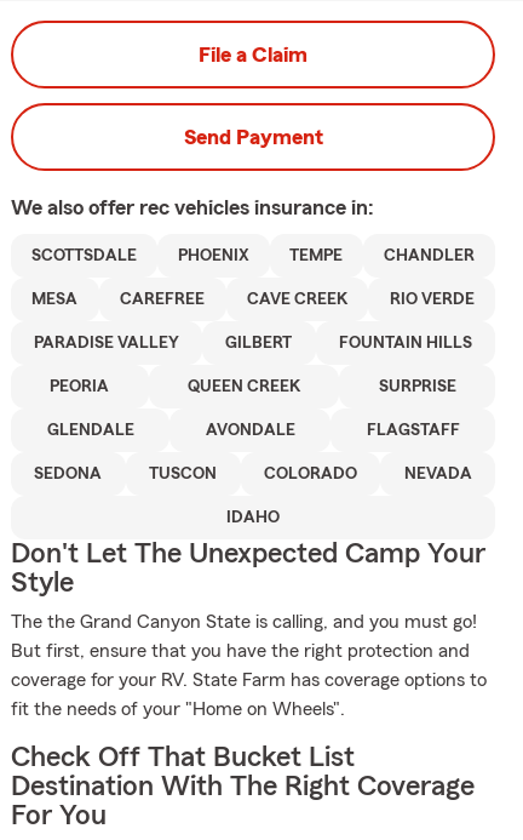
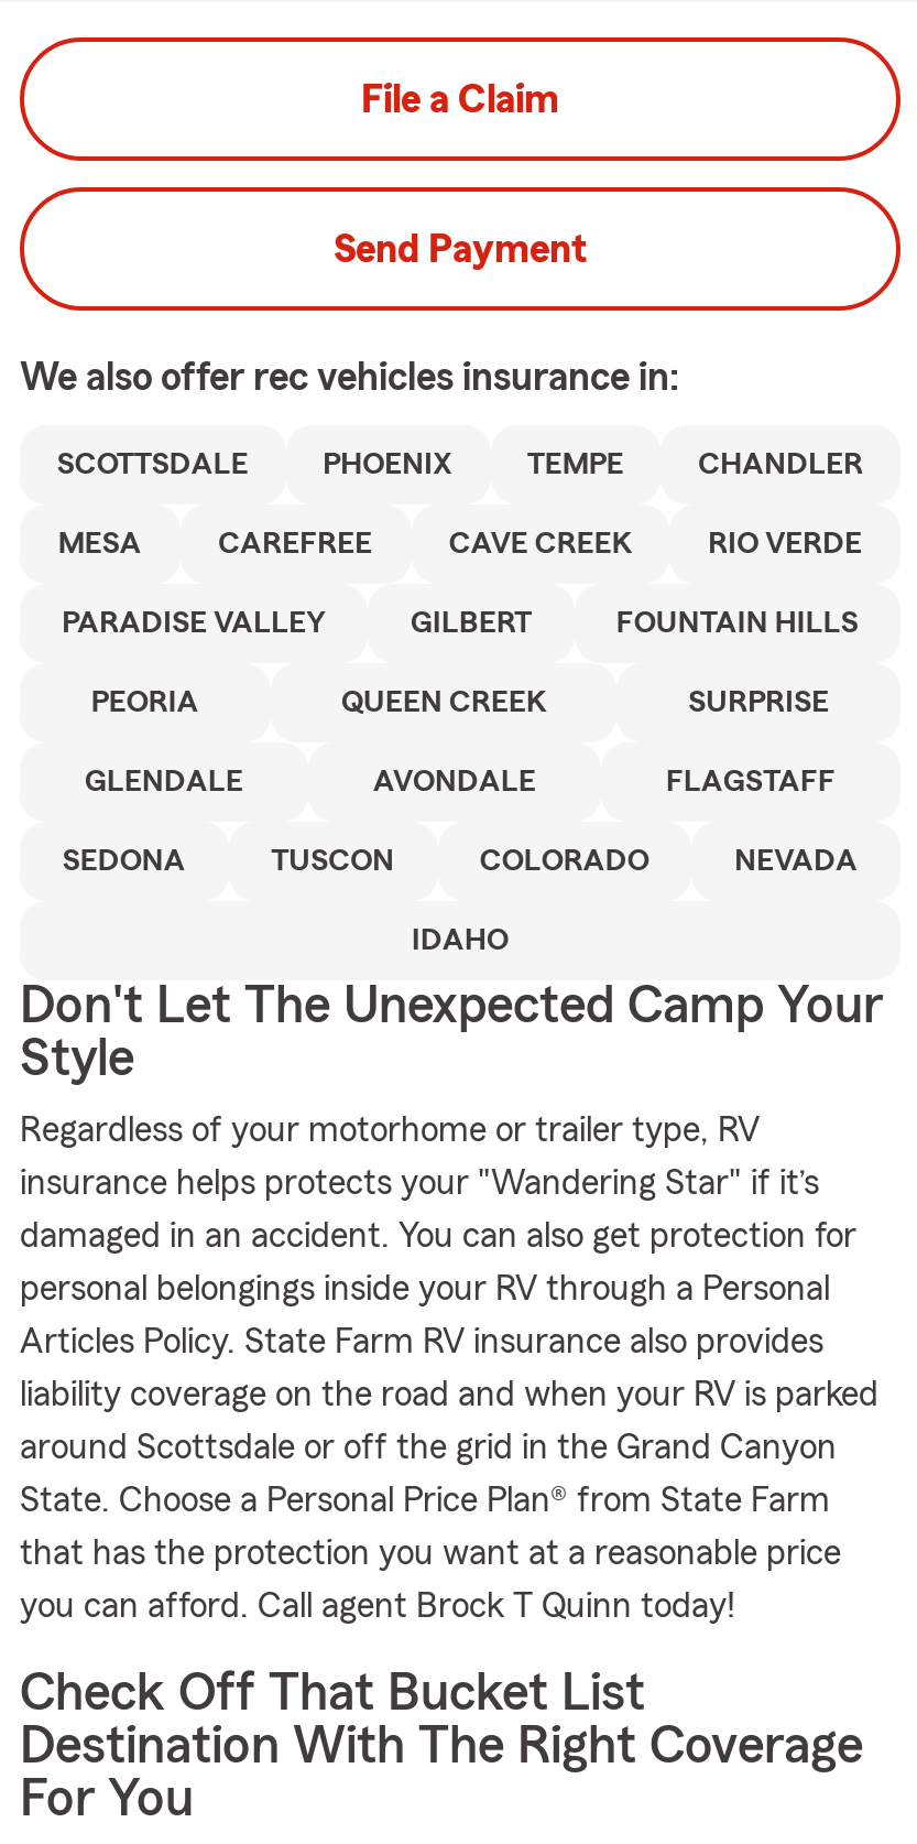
[11,612,487,719] The the Grand Canyon State is calling, and you must go! | But first, ensure that you have the right protection and | coverage for your RV. State Farm has coverage options to | fit the needs of your "Home on Wheels". -> [20,1113,878,1624] Regardless of your motorhome or trailer type, RV | insurance helps protects your "Wandering Star" if it’s | damaged in an accident. You can also get protection for | personal belongings inside your RV through a Personal | Articles Policy. State Farm RV insurance also provides | liability coverage on the road and when your RV is parked | around Scottsdale or off the grid in the Grand Canyon | State. Choose a Personal Price Plan® from State Farm | that has the protection you want at a reasonable price | you can afford. Call agent Brock T Quinn today!

